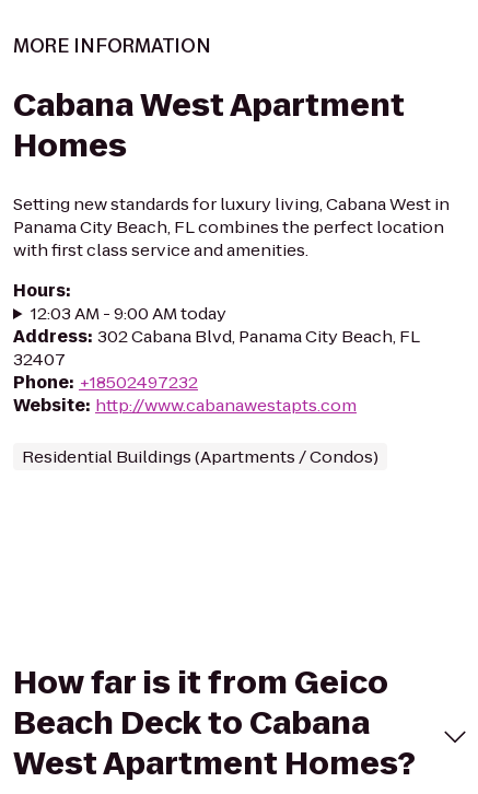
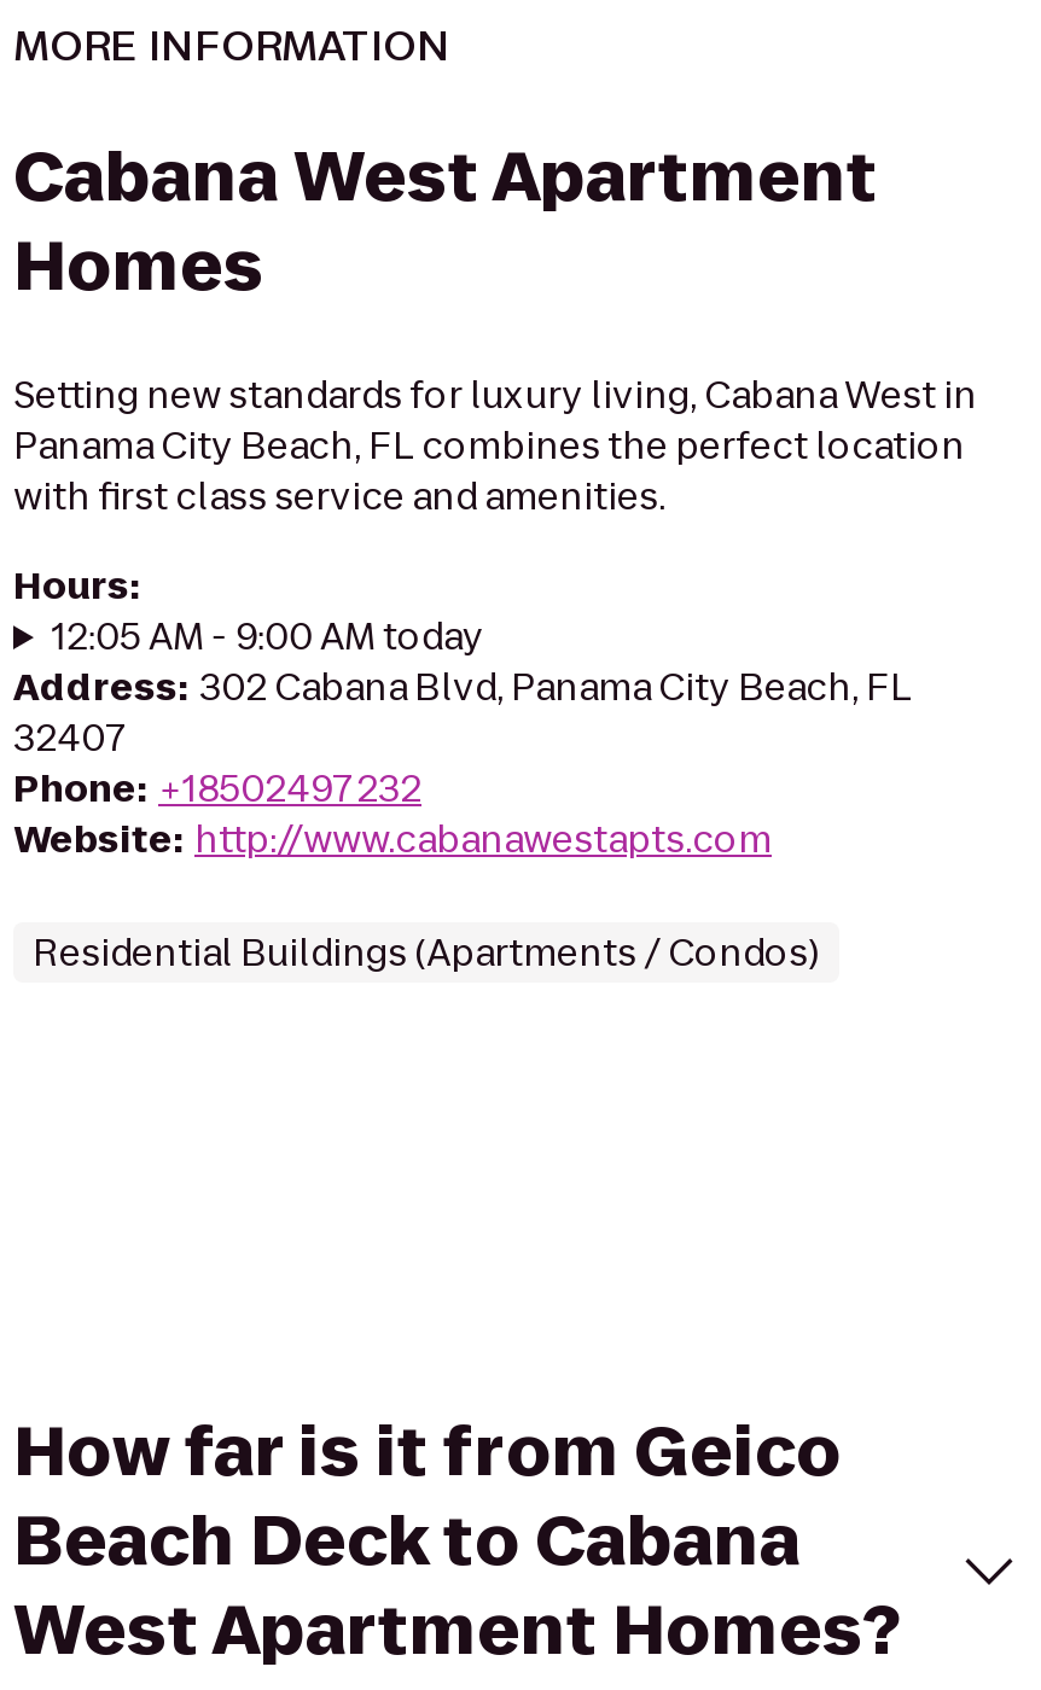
[31,302,226,325] 12:03 AM - 9:00 AM today -> [52,611,484,662] 12:05 AM - 9:00 AM today

